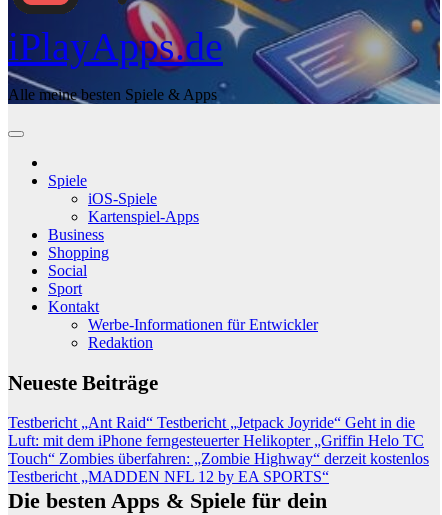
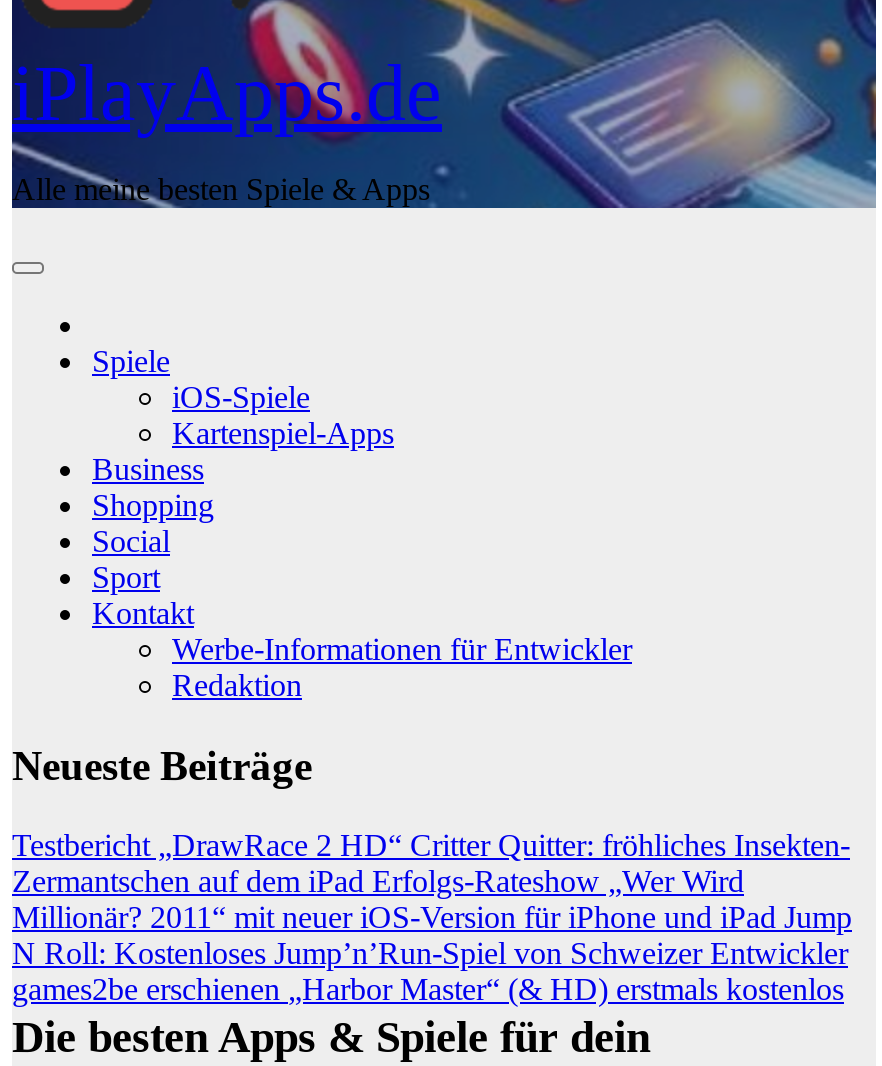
[8,413,429,484] Testbericht „Ant Raid“ Testbericht „Jetpack Joyride“ Geht in die | Luft: mit dem iPhone ferngesteuerter Helikopter „Griffin Helo TC | Touch“ Zombies überfahren: „Zombie Highway“ derzeit kostenlos | Testbericht „MADDEN NFL 12 by EA SPORTS“ -> [12,827,852,1005] Testbericht „DrawRace 2 HD“ Critter Quitter: fröhliches Insekten- | Zermantschen auf dem iPad Erfolgs-Rateshow „Wer Wird | Millionär? 2011“ mit neuer iOS-Version für iPhone und iPad Jump | N Roll: Kostenloses Jump’n’Run-Spiel von Schweizer Entwickler | games2be erschienen „Harbor Master“ (& HD) erstmals kostenlos

